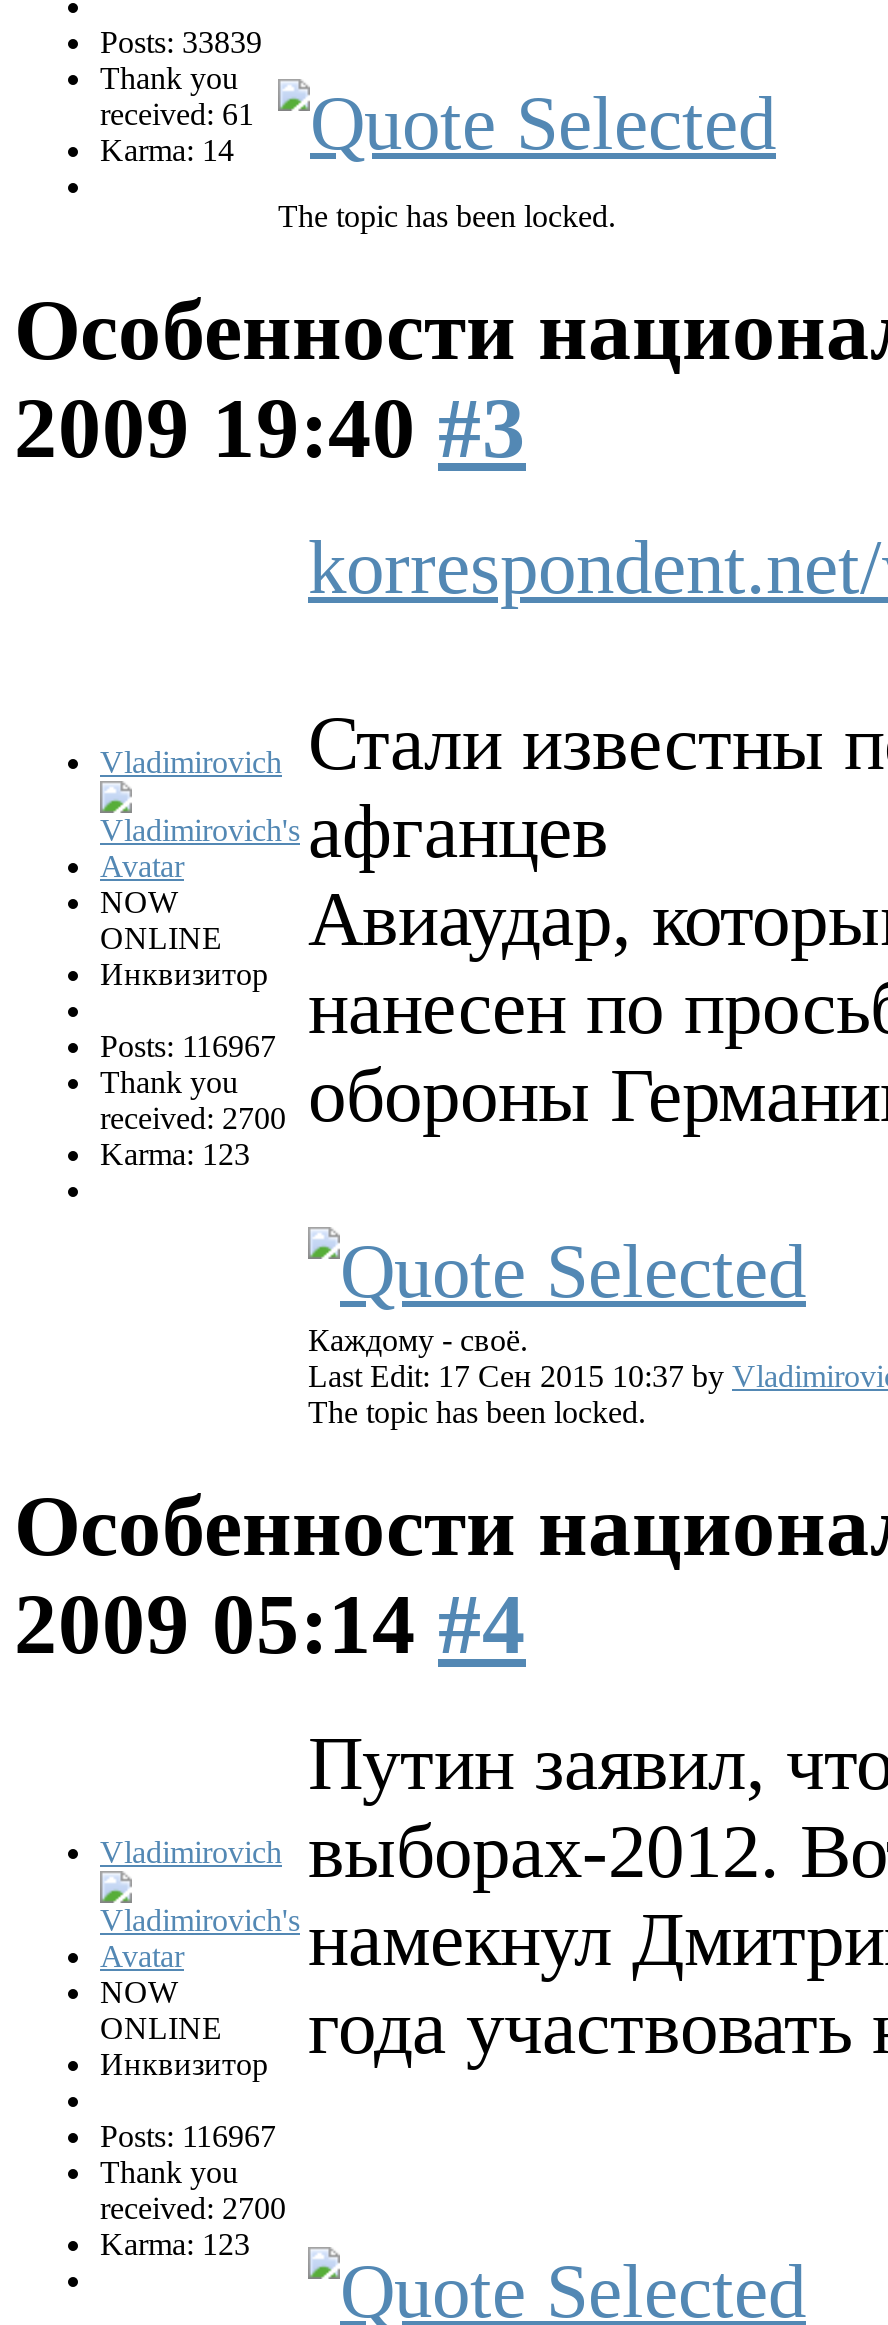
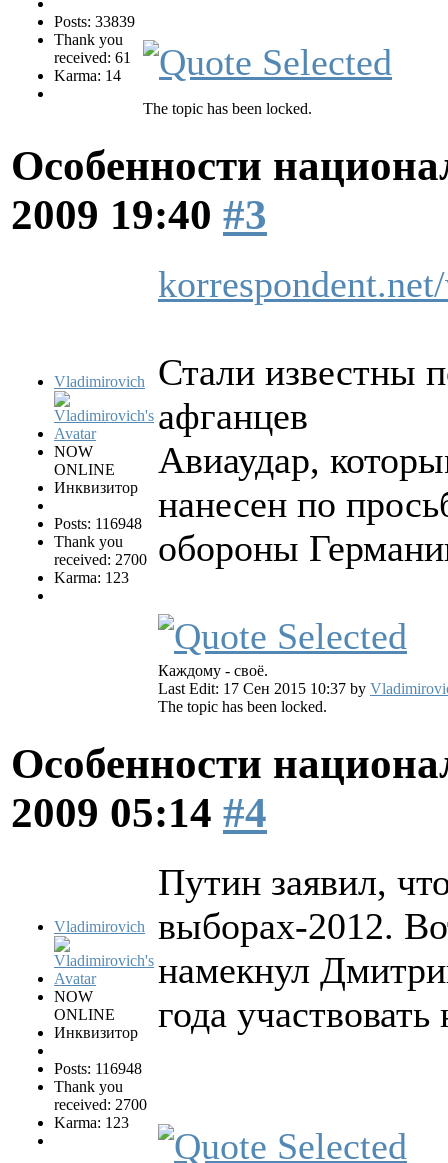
[100,1030,276,1064] Posts: 116967 -> [54,515,142,532] Posts: 116948
[100,2119,276,2153] Posts: 116967 -> [54,1060,142,1077] Posts: 116948

